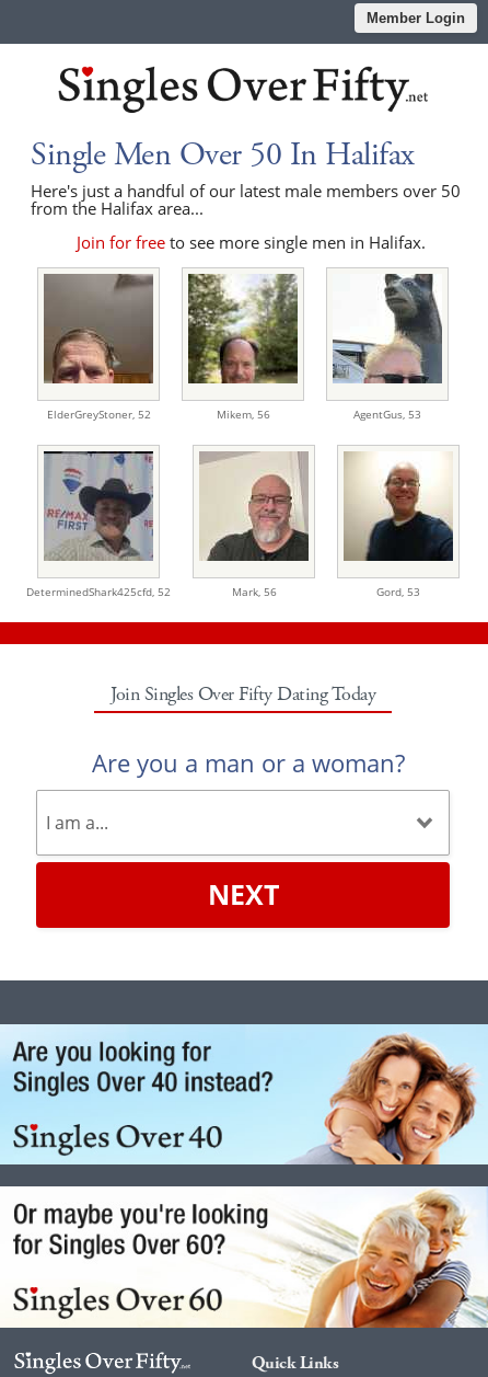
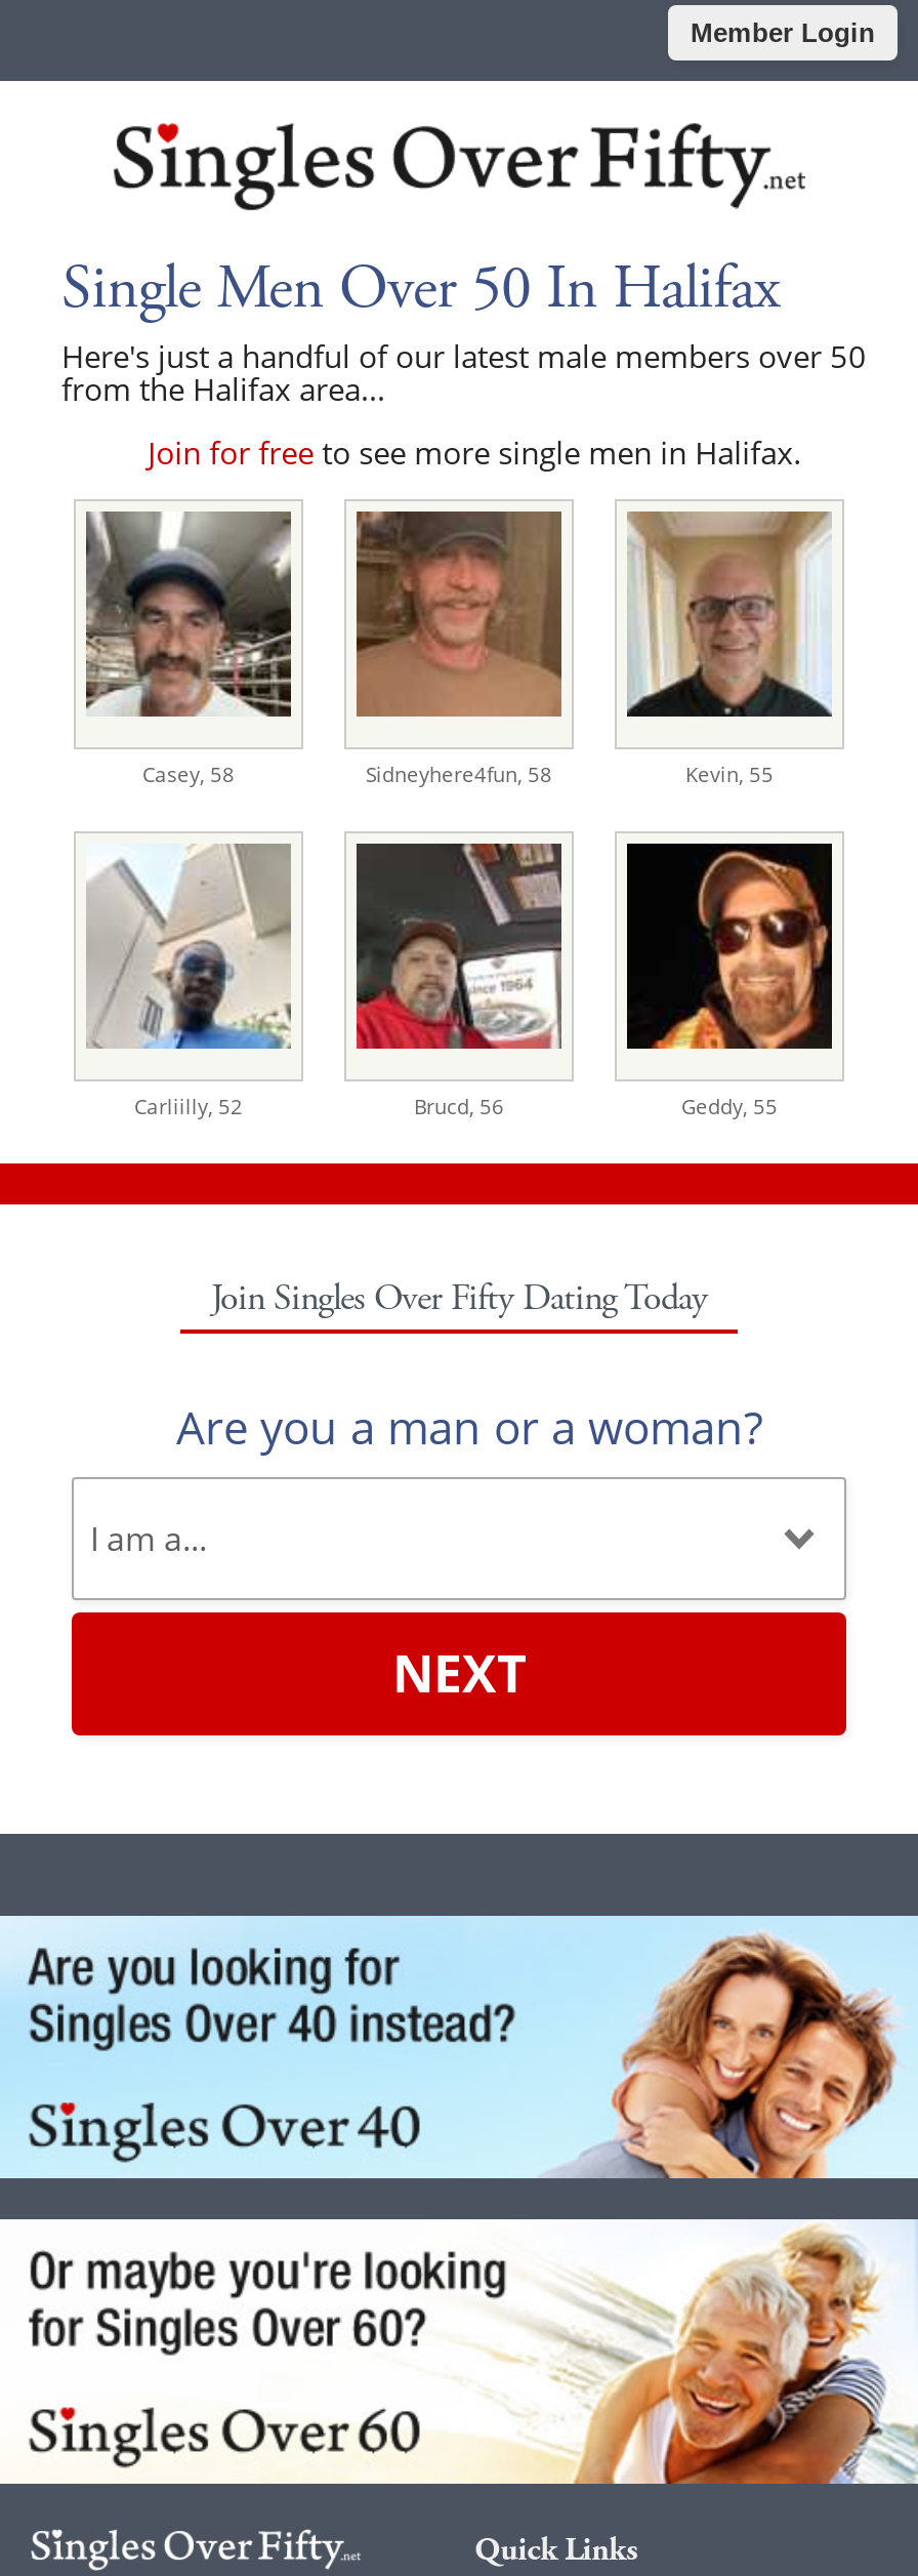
[44,274,421,421] [image] | ElderGreyStoner, 52 | Mikem, 56 | AgentGus, 53 -> [86,512,774,787] [image] | Casey, 58 | Sidneyhere4fun, 58 | Kevin, 55
[187,274,299,385] [image] -> [354,509,564,719] [image]
[333,274,443,383] [image] -> [625,509,832,719] [image]
[26,450,420,599] [image] | DeterminedShark425cfd, 52 | Mark, 56 | Gord, 53 -> [86,844,778,1120] [image] | Carliilly, 52 | Brucd, 56 | Geddy, 55
[188,450,310,562] [image] -> [354,842,582,1051] [image]
[333,451,454,562] [image] -> [625,842,852,1051] [image]

